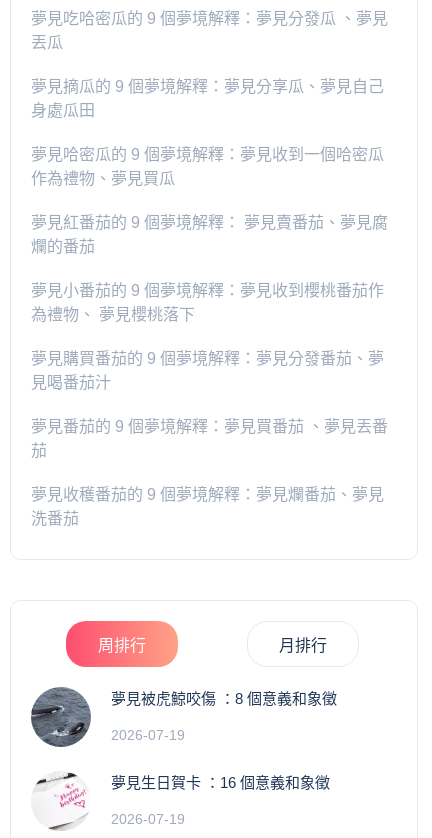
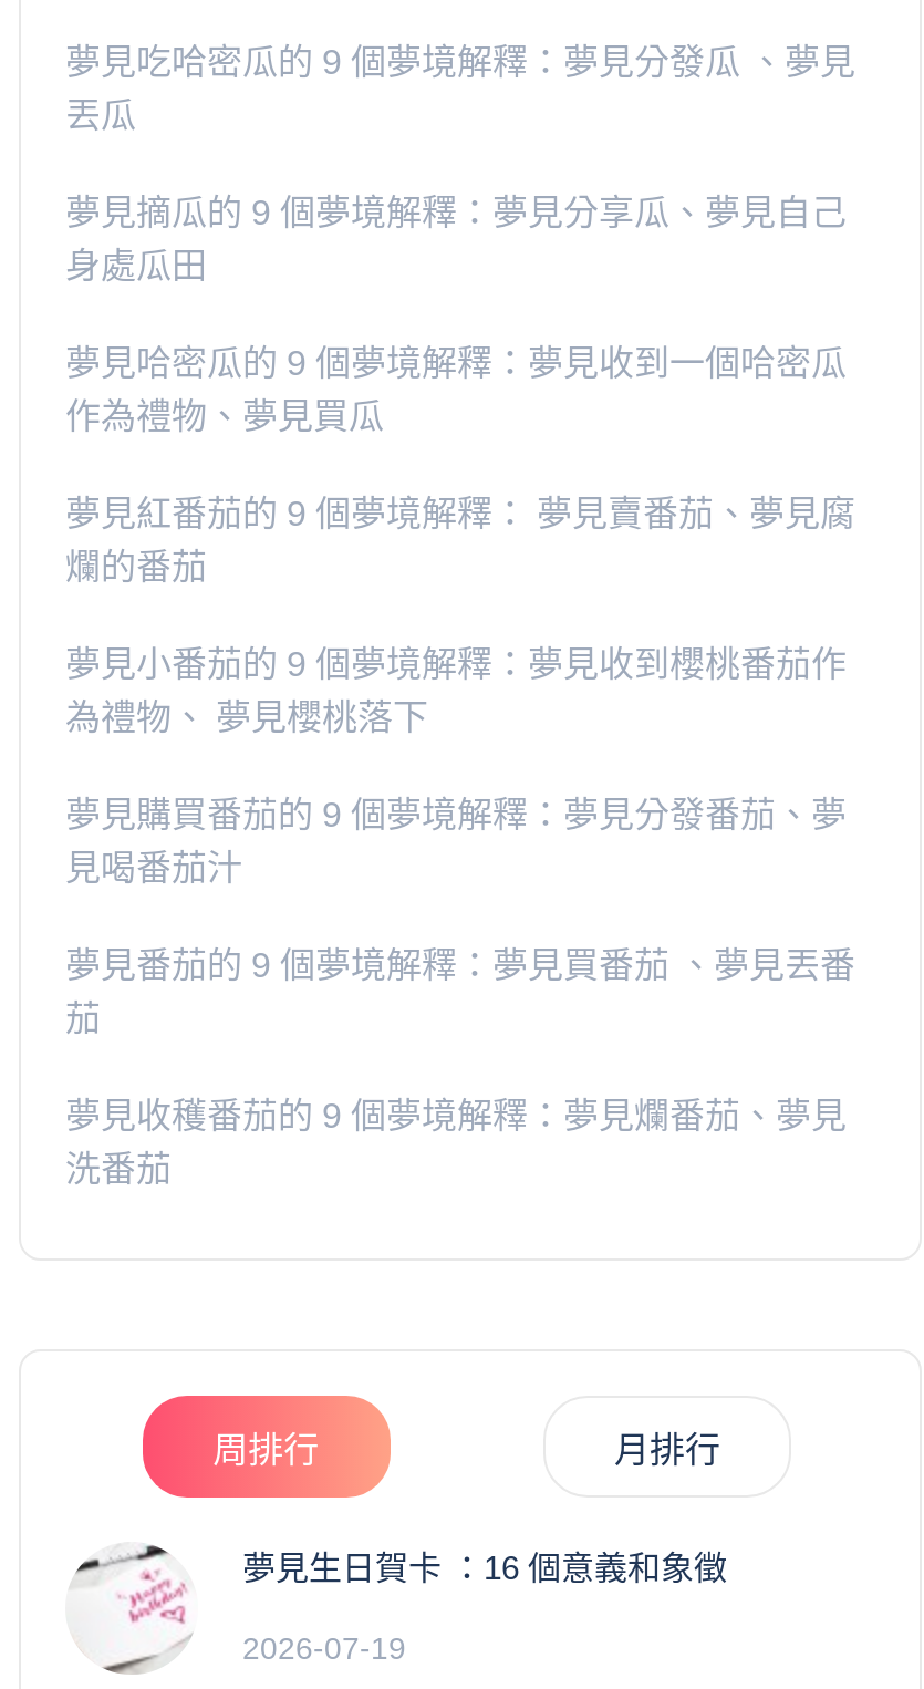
[30,686,337,748] [image] | 夢見被虎鯨咬傷 ：8 個意義和象徵 | 2026-07-19 -> none

